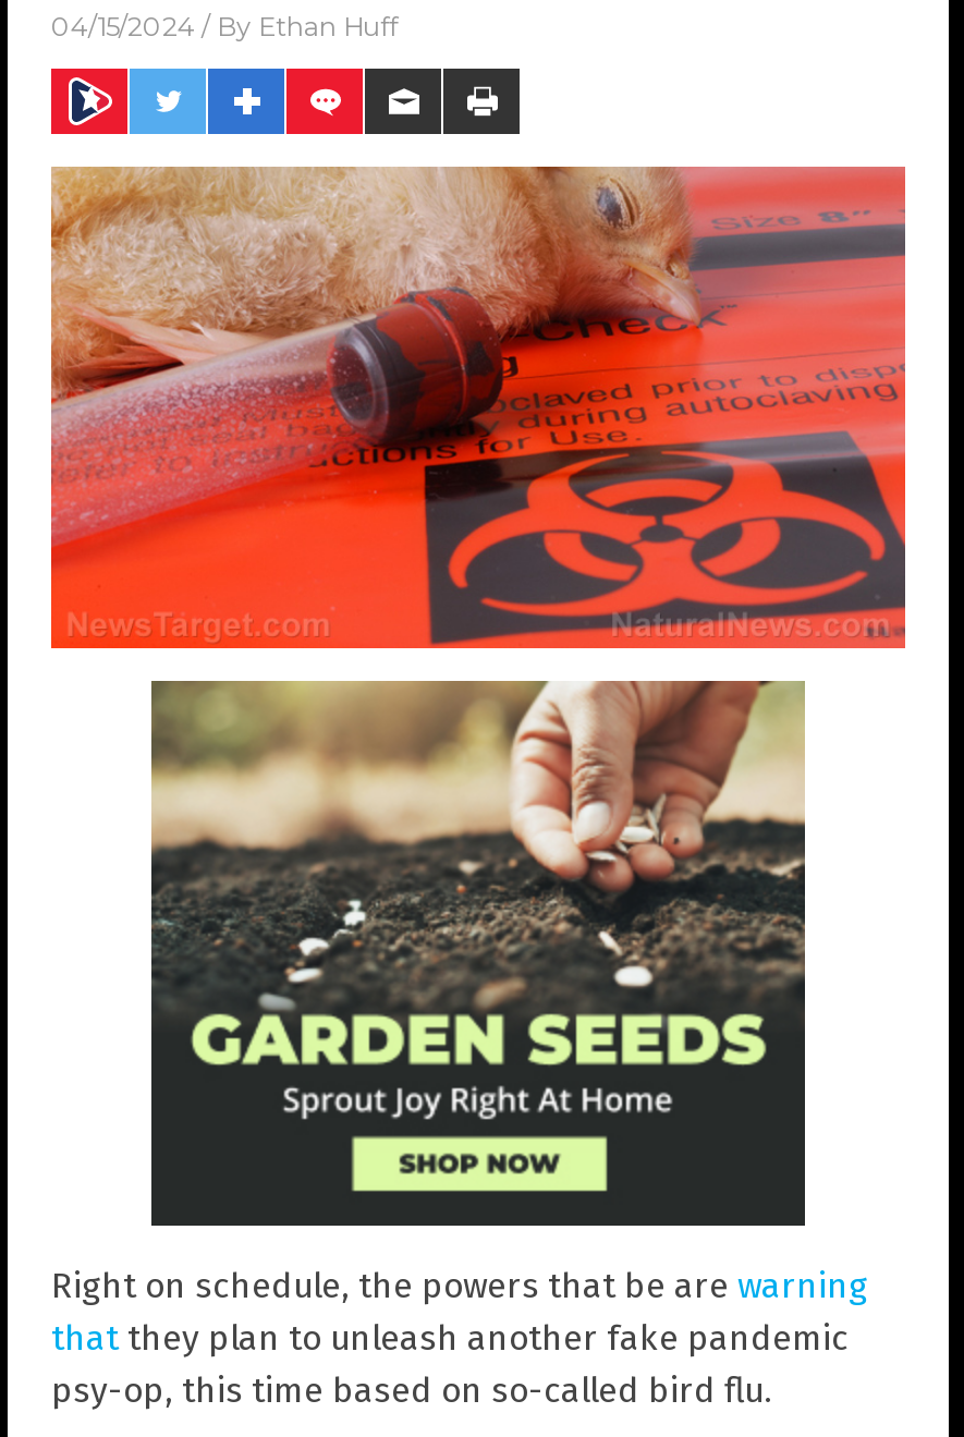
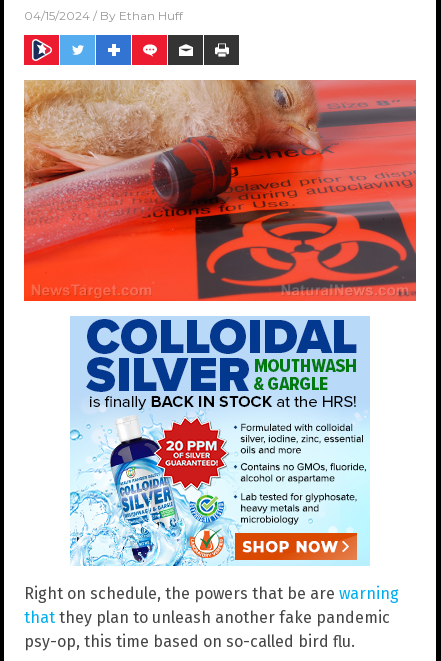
[149,679,807,1228] [image] -> [69,316,370,567] [image]

